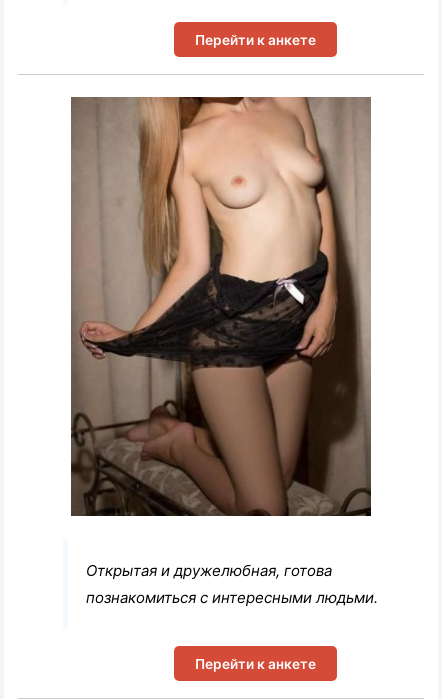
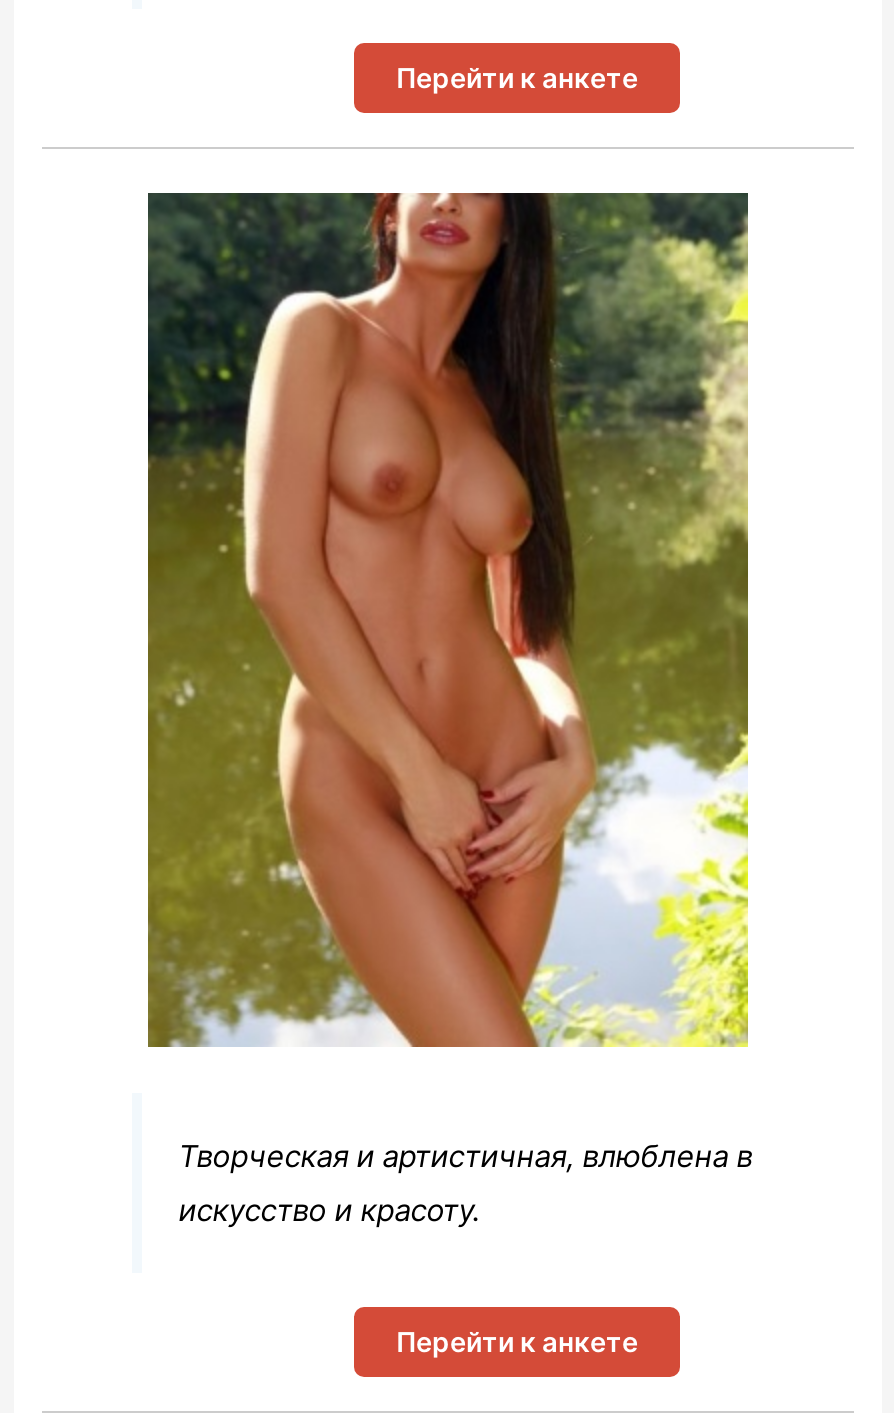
[70,96,372,517] [image] -> [146,191,750,1049] [image]
[86,561,378,607] Открытая и дружелюбная, готова | познакомиться с интересными людьми. -> [178,1137,752,1229] Творческая и артистичная, влюблена в | искусство и красоту.

